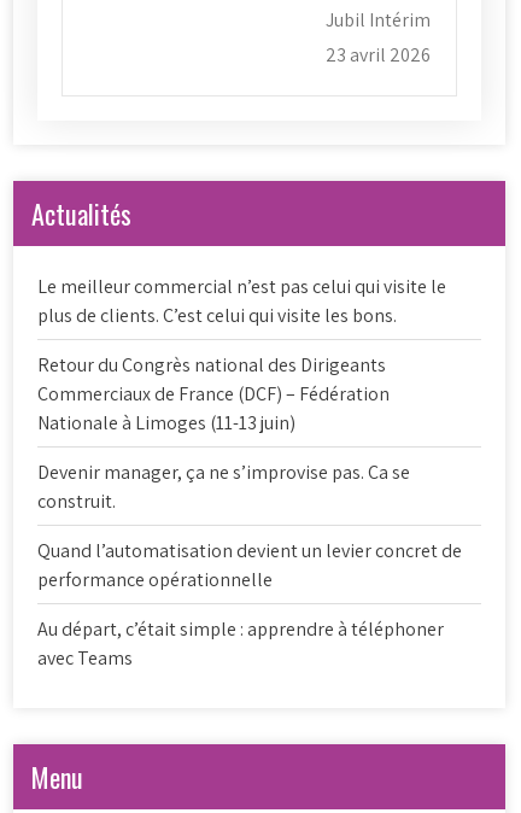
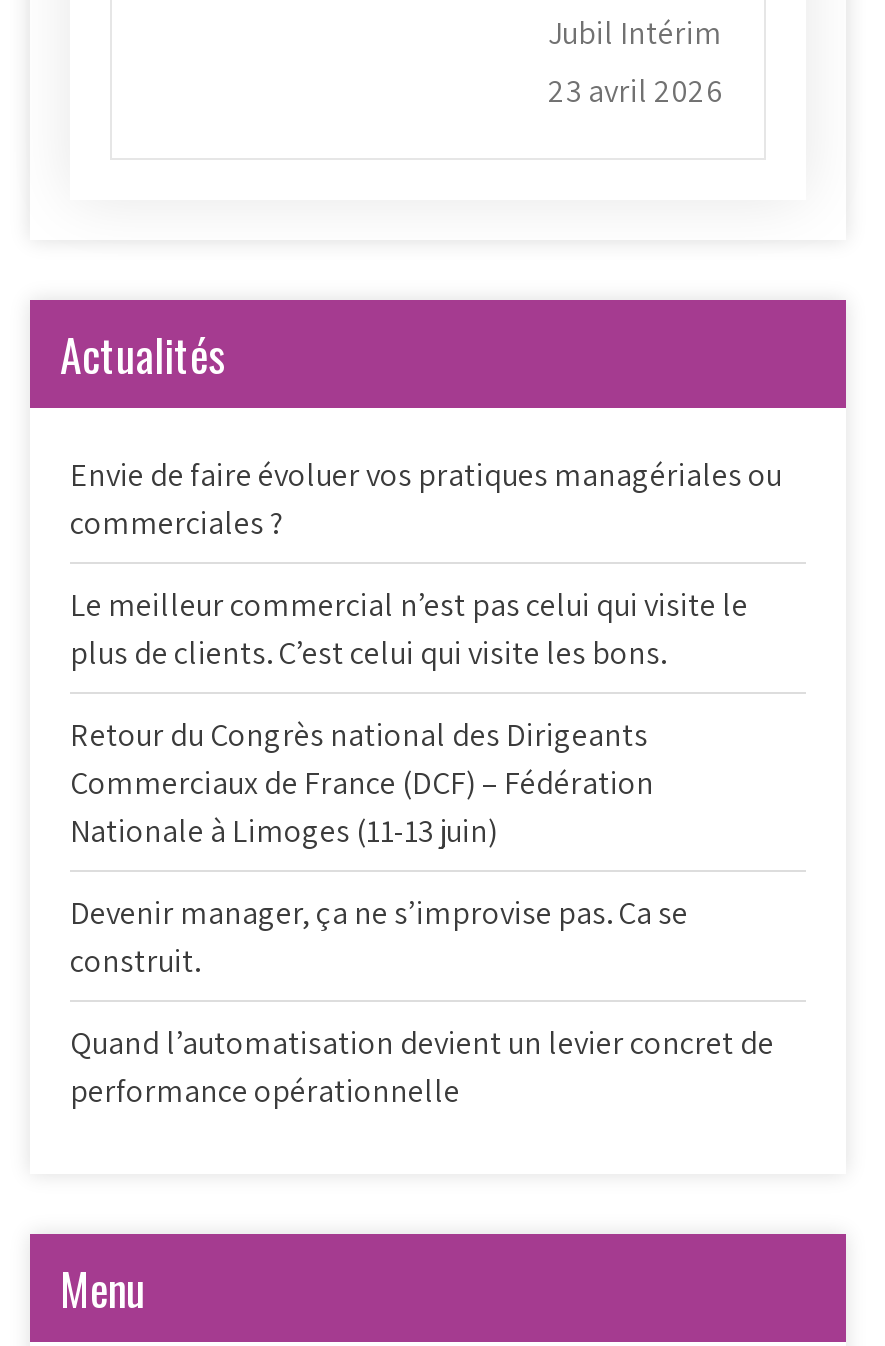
none -> [70,454,782,544] Envie de faire évoluer vos pratiques managériales ou | commerciales ?
moved [37,274,462,592] -> [70,584,774,1112]: Le meilleur commercial n’est pas celui qui visite le | plus de clients. C’est celui qui visite les bons. | Retour du Congrès national des Dirigeants | ... | Quand l’automatisation devient un levier concret de | performance opérationnelle
[37,616,444,671] Au départ, c’était simple : apprendre à téléphoner | avec Teams -> none

